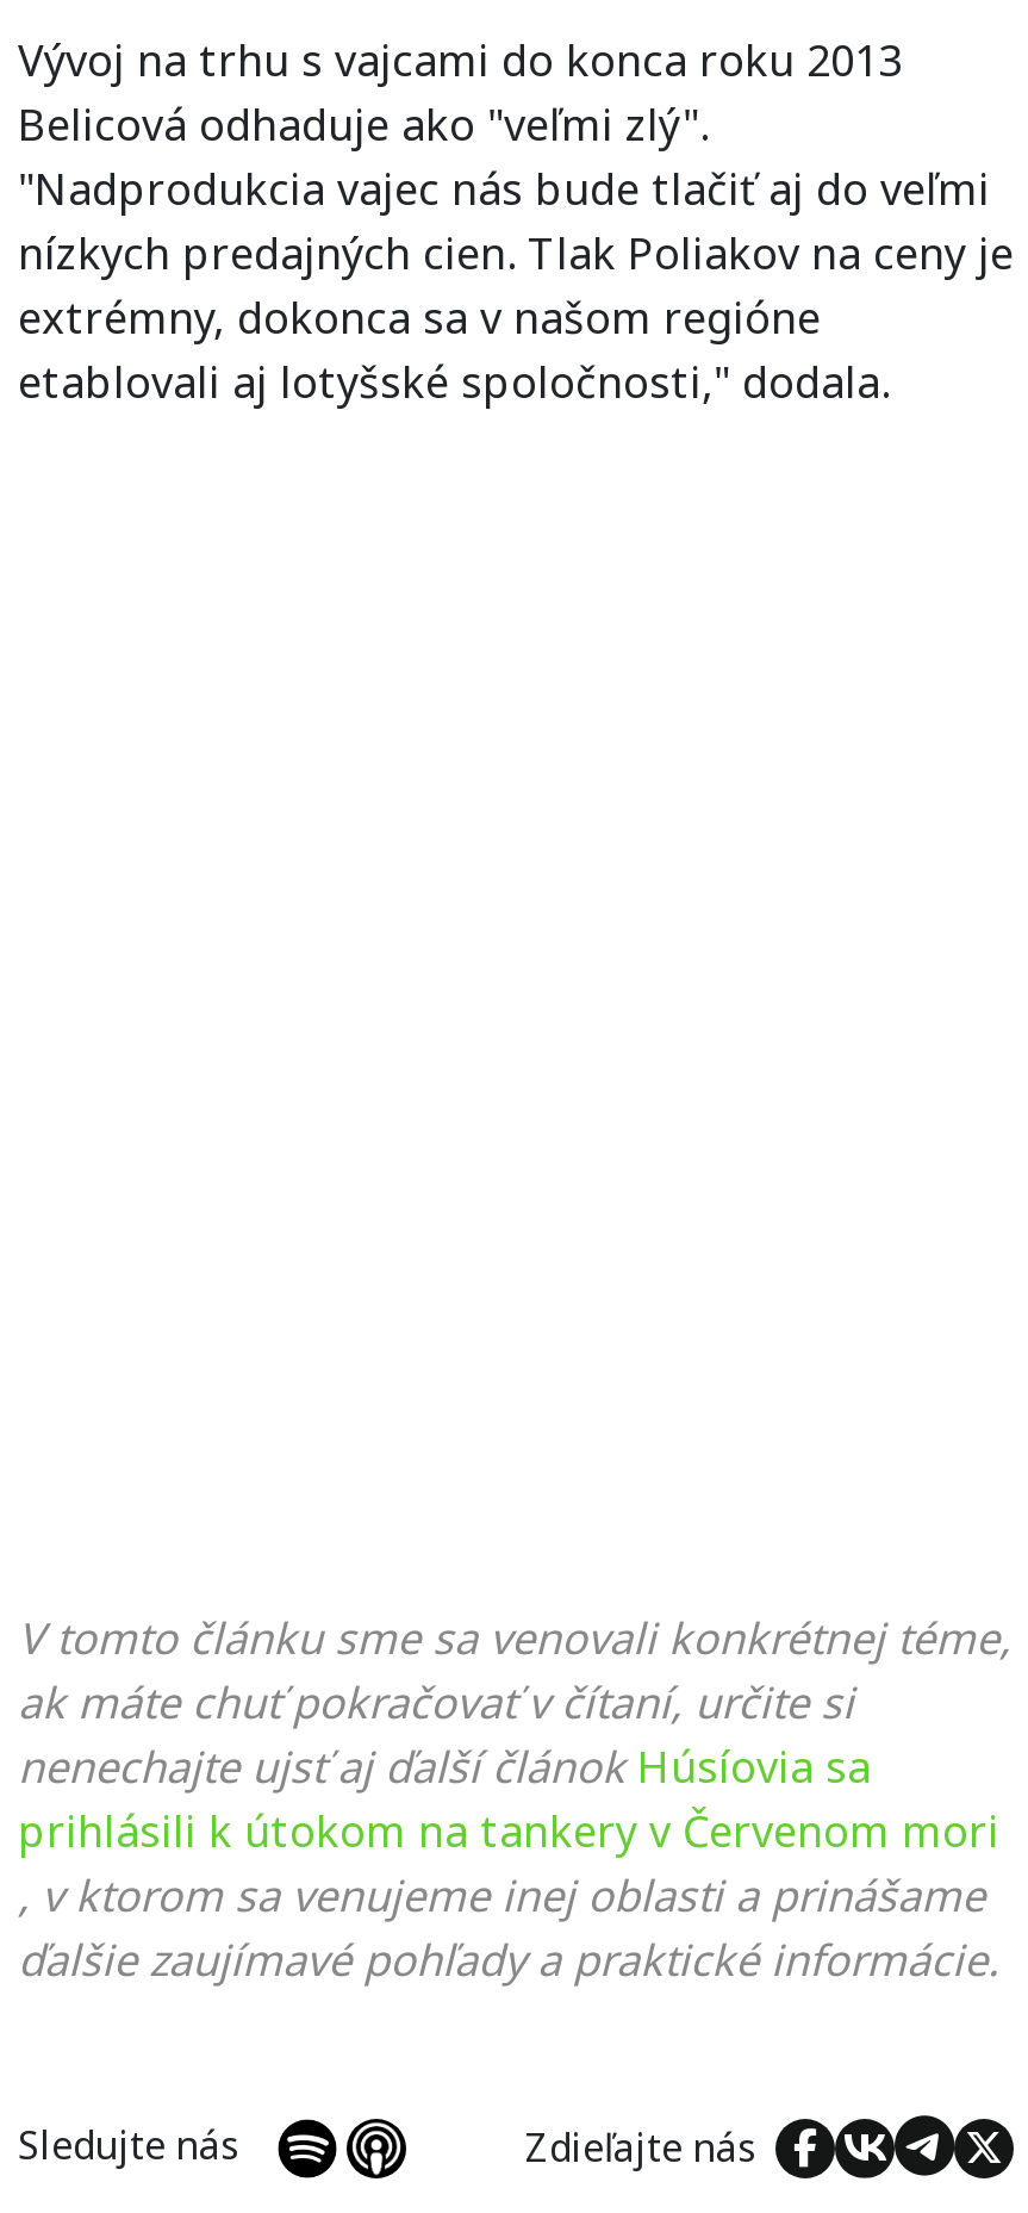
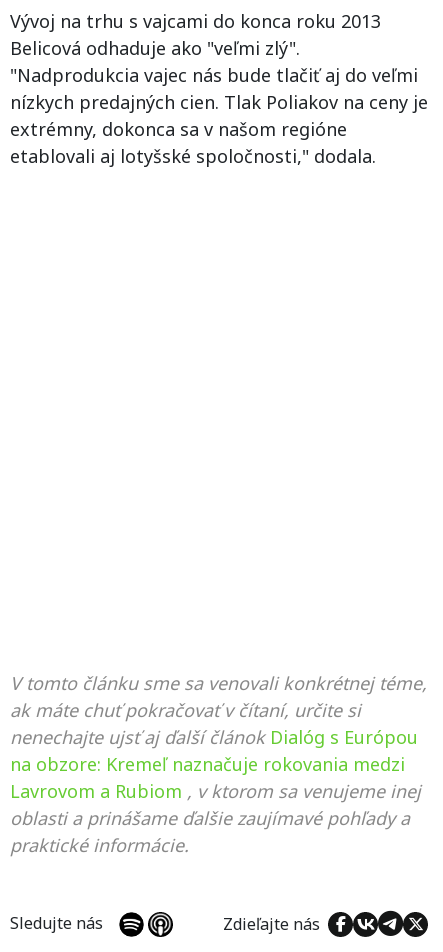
[18,1738,999,1988] nenechajte ujsť aj ďalší článok Húsíovia sa | prihlásili k útokom na tankery v Červenom mori | , v ktorom sa venujeme inej oblasti a prinášame | ďalšie zaujímavé pohľady a praktické informácie. -> [10,725,421,857] nenechajte ujsť aj ďalší článok Dialóg s Európou | na obzore: Kremeľ naznačuje rokovania medzi | Lavrovom a Rubiom , v ktorom sa venujeme inej | oblasti a prinášame ďalšie zaujímavé pohľady a | praktické informácie.

